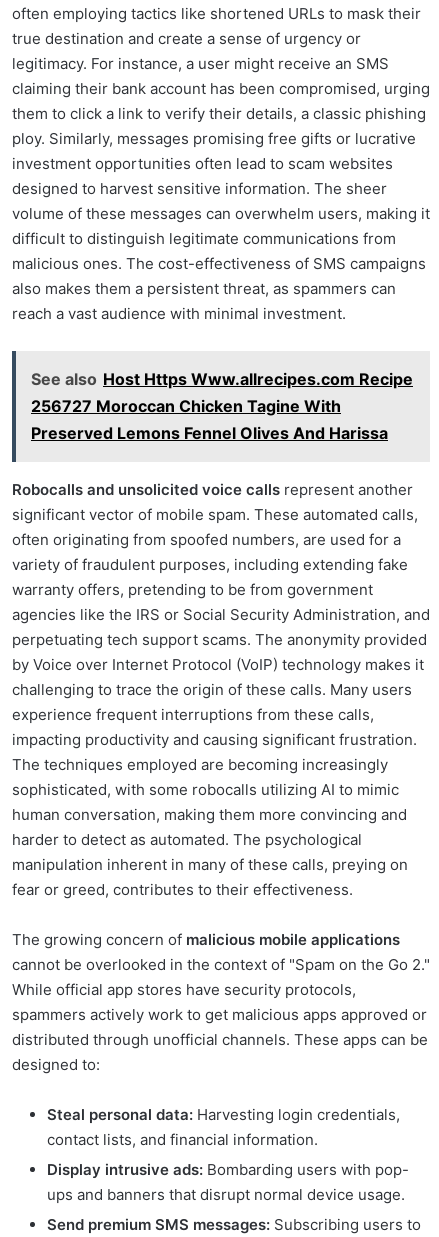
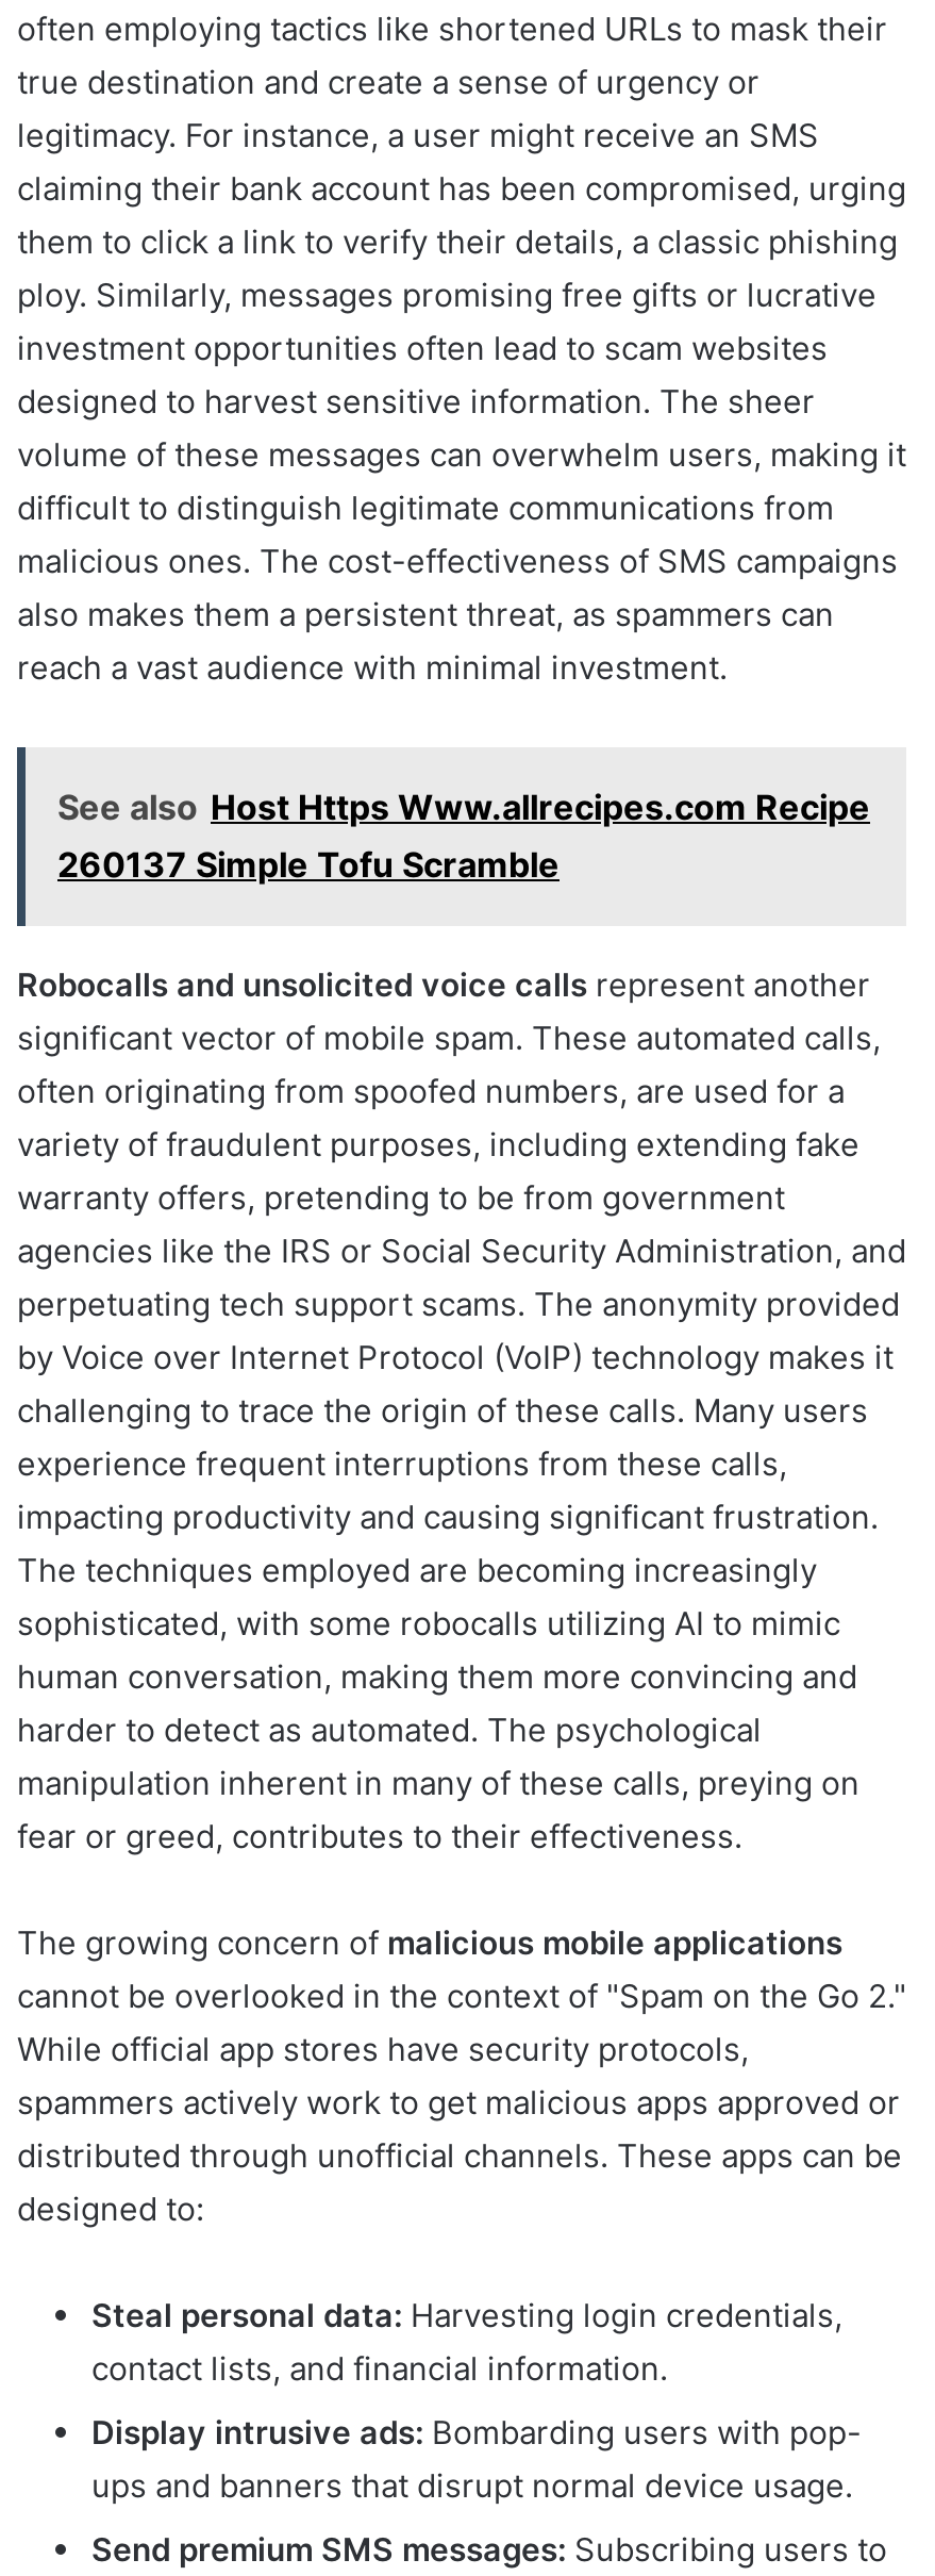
[31,396,388,443] 256727 Moroccan Chicken Tagine With | Preserved Lemons Fennel Olives And Harissa -> [57,843,560,886] 260137 Simple Tofu Scramble

